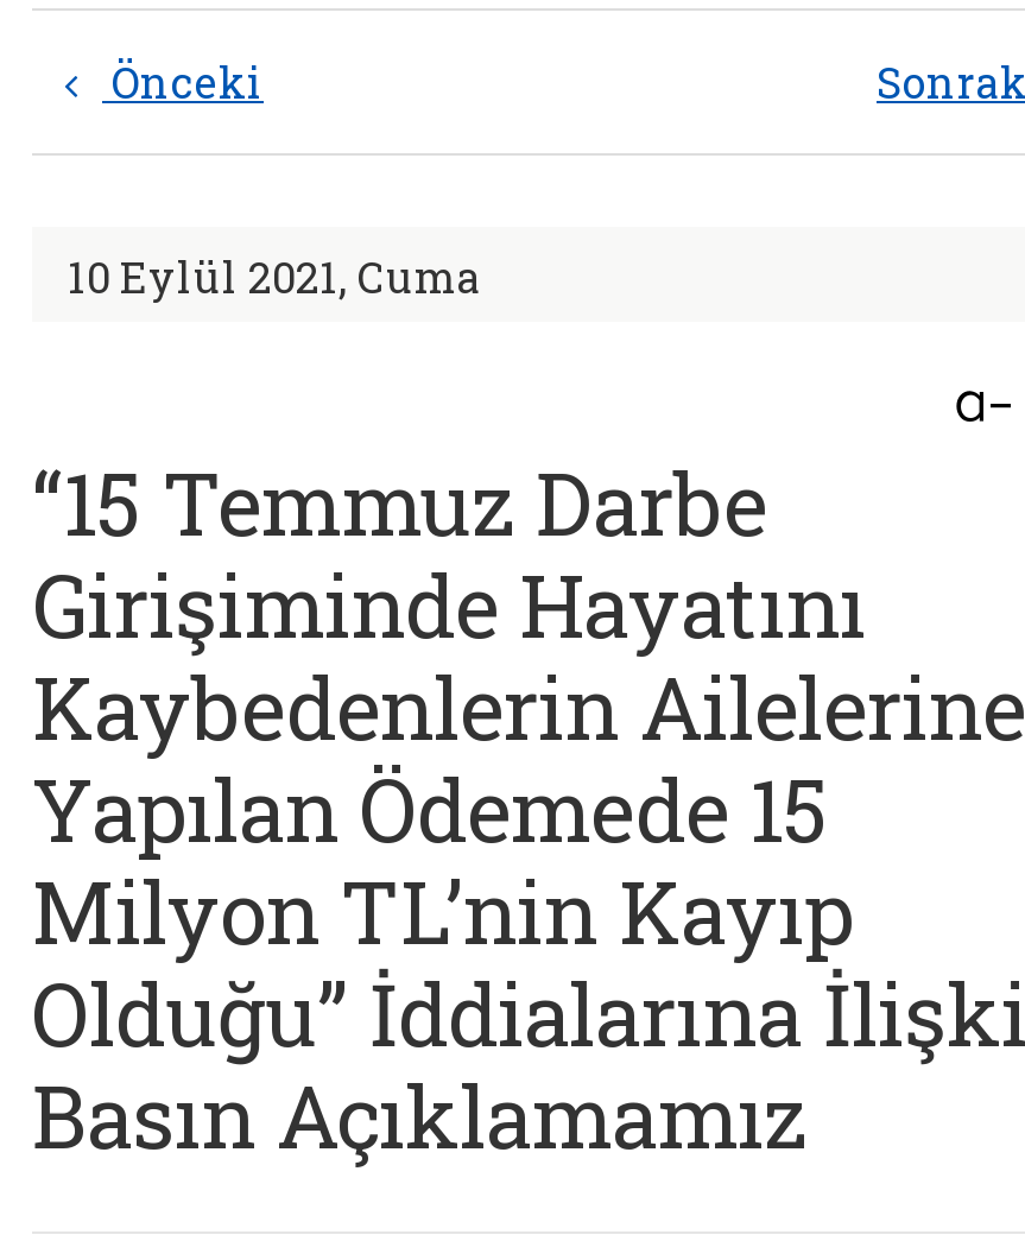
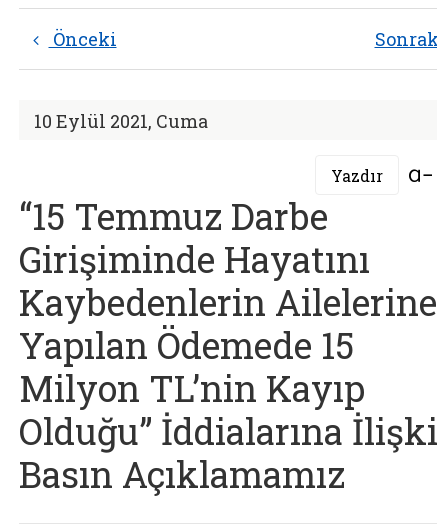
none -> [331,164,383,185] Yazdır

